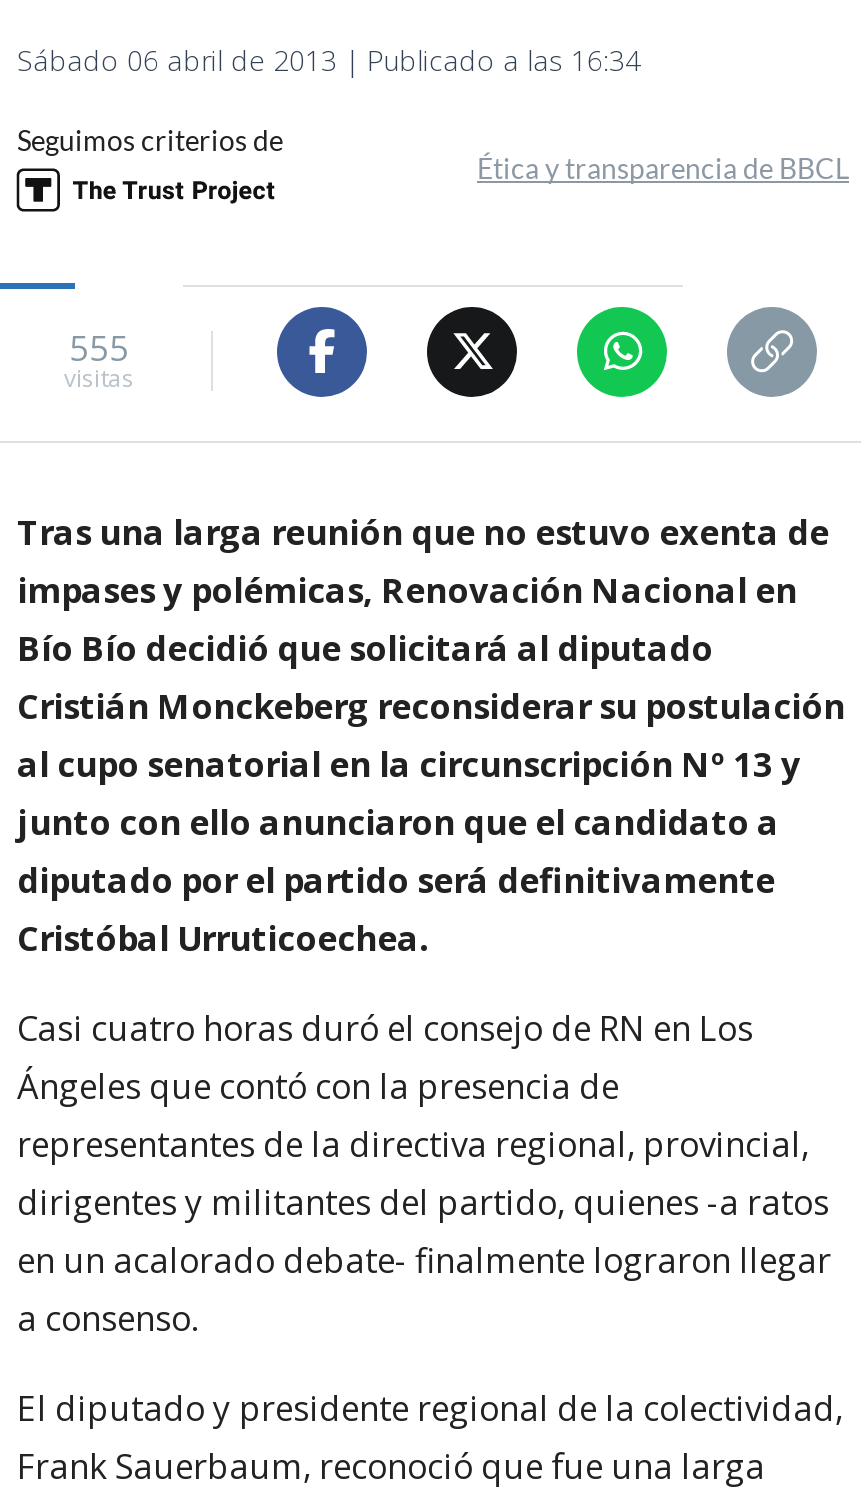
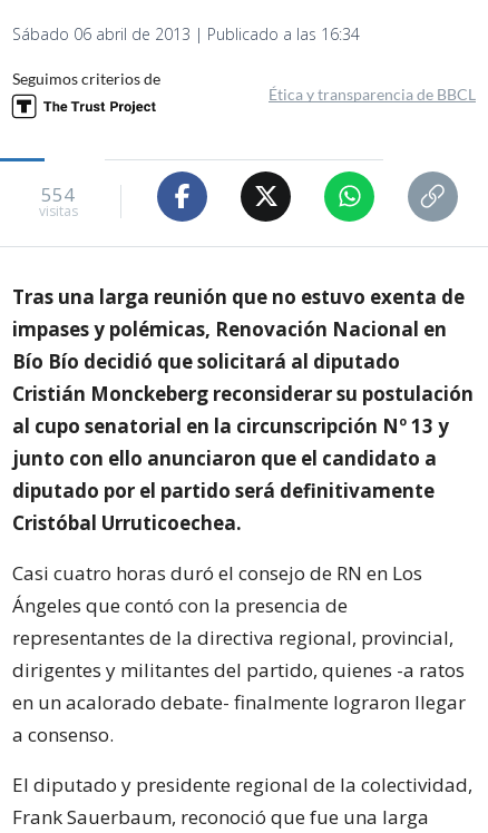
[69,326,129,372] 555 -> [41,182,75,207] 554

